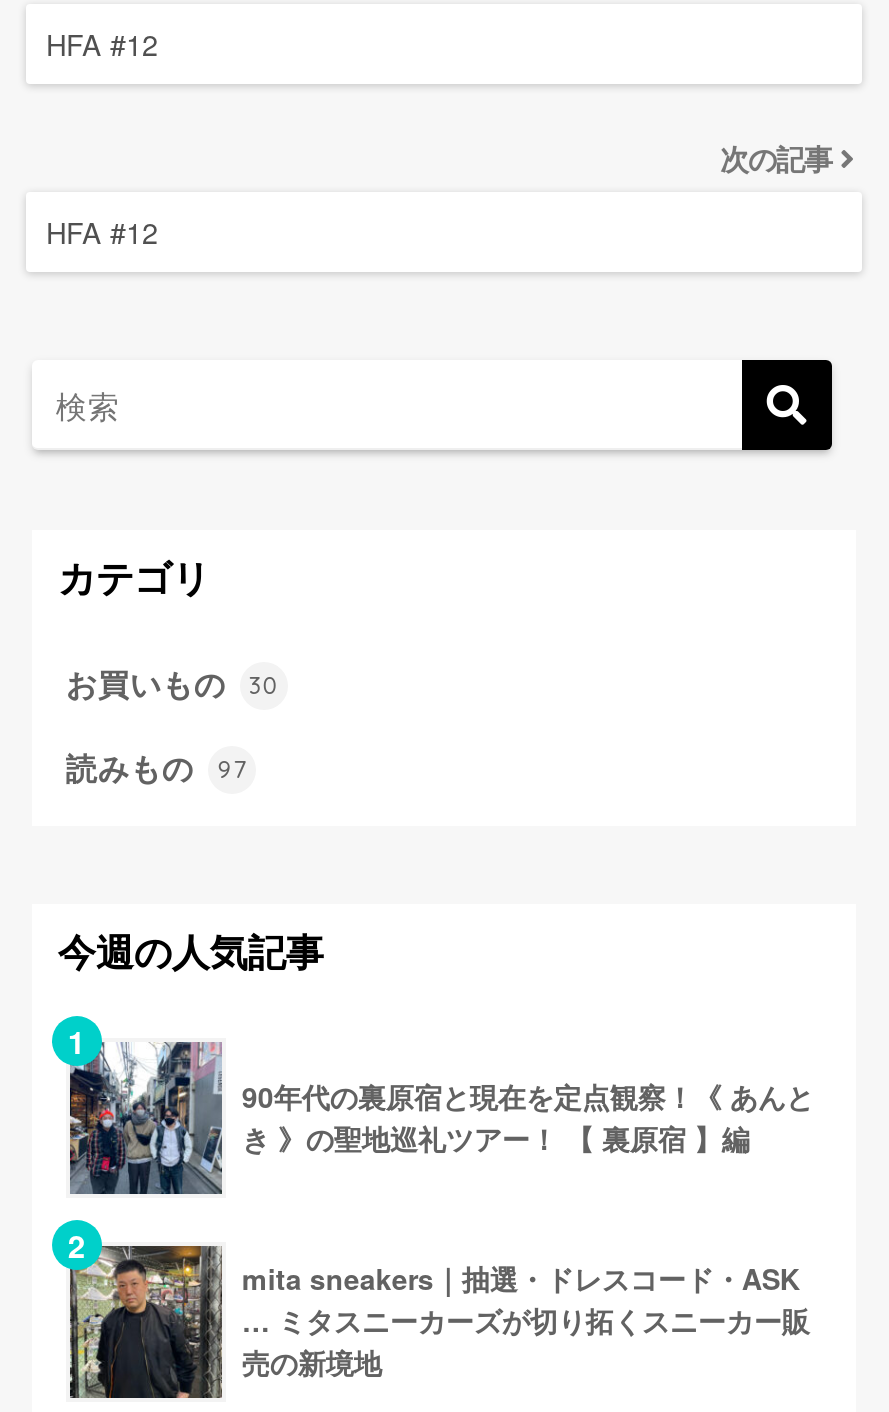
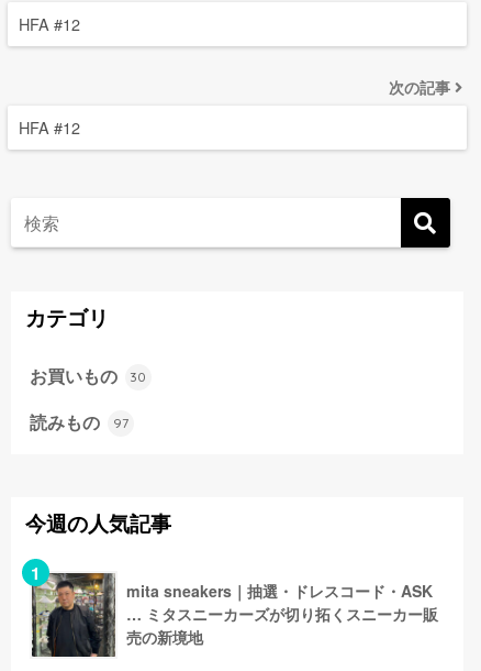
[68,1042,814,1196] [image] | 90年代の裏原宿と現在を定点観察！《 あんと | き 》の聖地巡礼ツアー！ 【 裏原宿 】編 -> none

